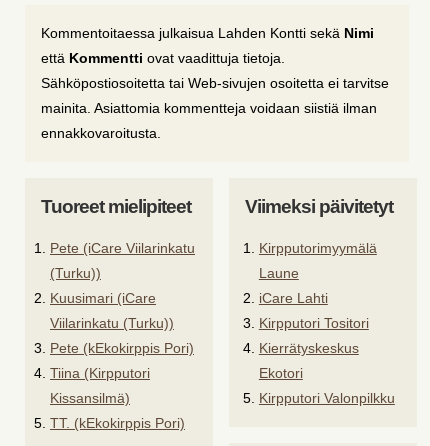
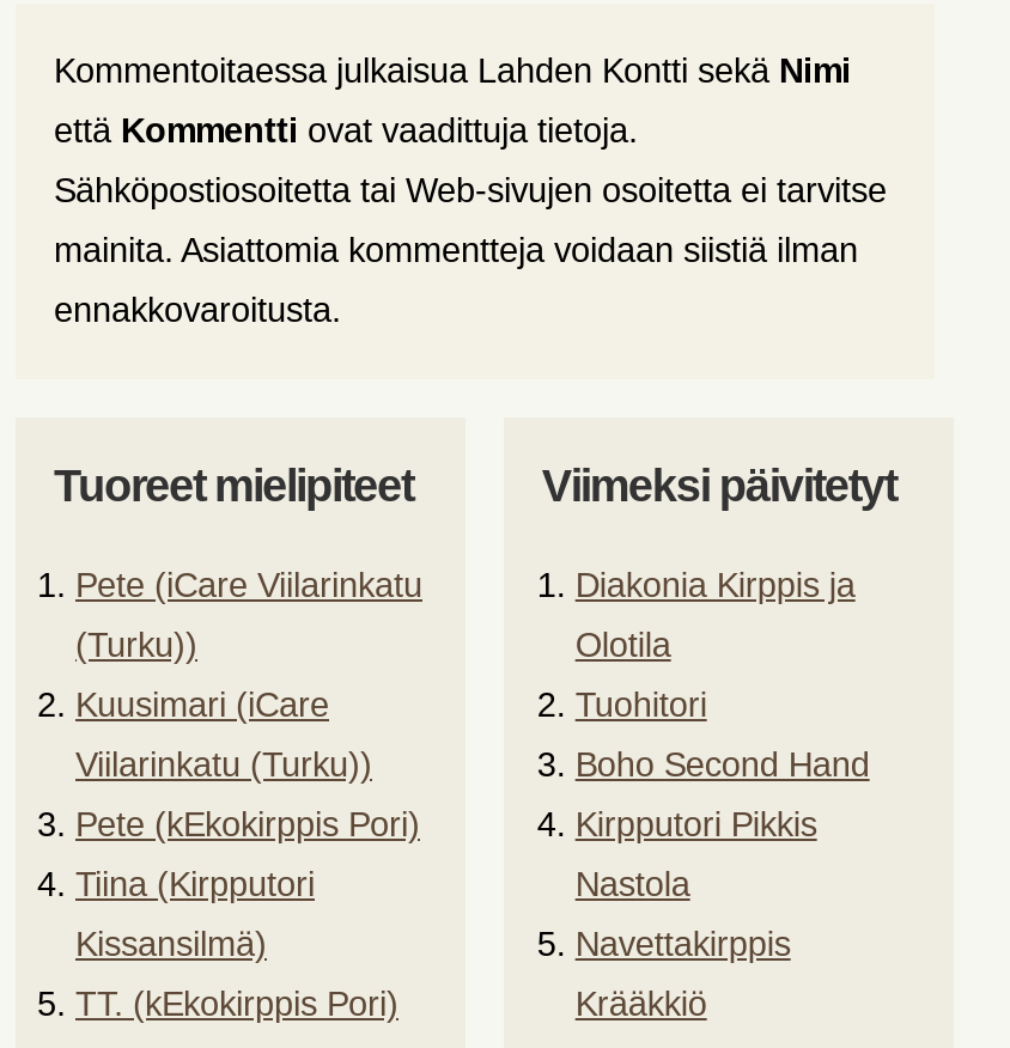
[259,240,395,406] Kirpputorimyymälä | Laune | iCare Lahti | Kirpputori Tositori | Kierrätyskeskus | Ekotori | Kirpputori Valonpilkku -> [575,565,870,1022] Diakonia Kirppis ja | Olotila | Tuohitori | Boho Second Hand | Kirpputori Pikkis | Nastola | Navettakirppis | Krääkkiö

